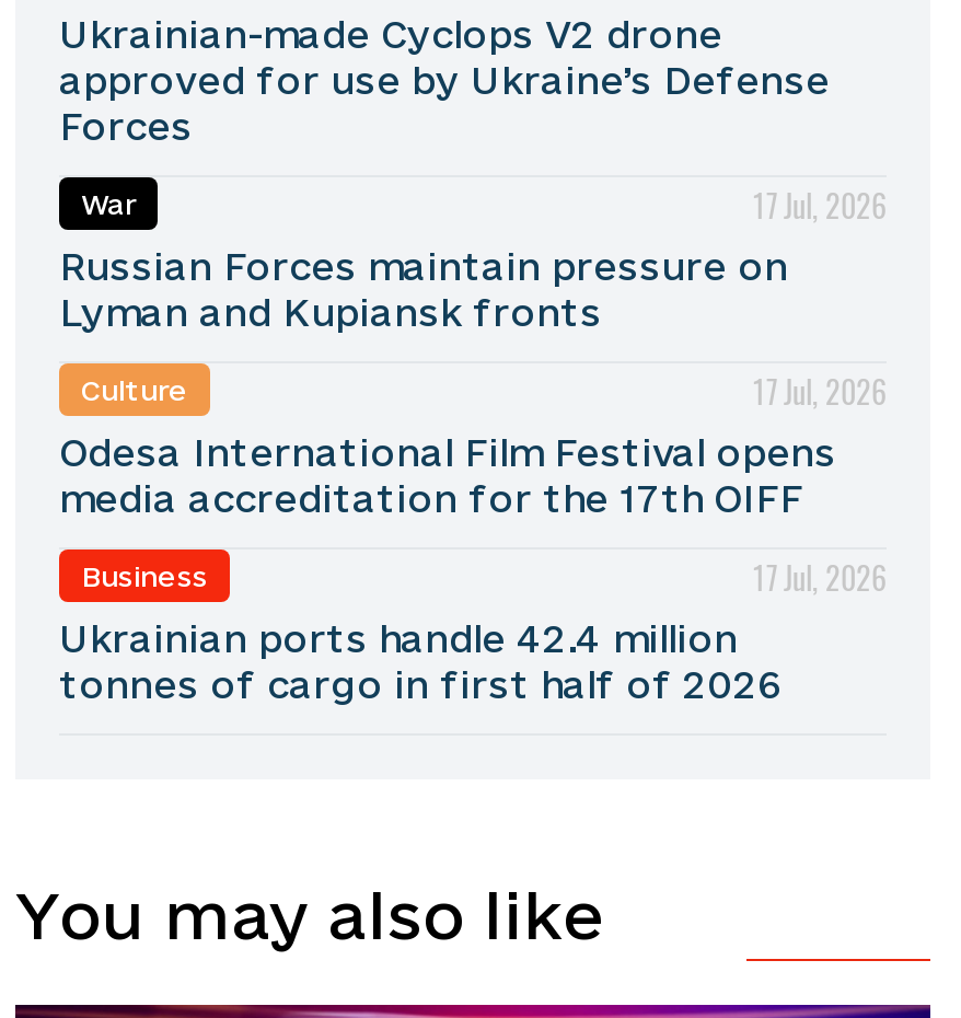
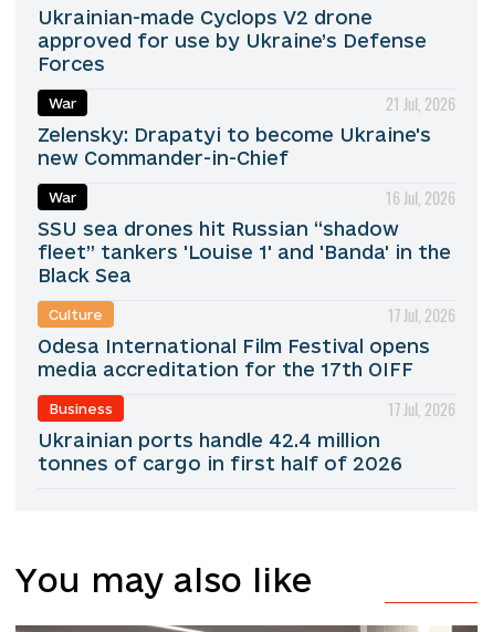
[59,181,887,333] 17 Jul, 2026 | Russian Forces maintain pressure on | Lyman and Kupiansk fronts -> [38,91,455,286] 21 Jul, 2026 | Zelensky: Drapatyi to become Ukraine's | new Commander-in-Chief | War | 16 Jul, 2026 | SSU sea drones hit Russian “shadow | fleet” tankers 'Louise 1' and 'Banda' in the | Black Sea

